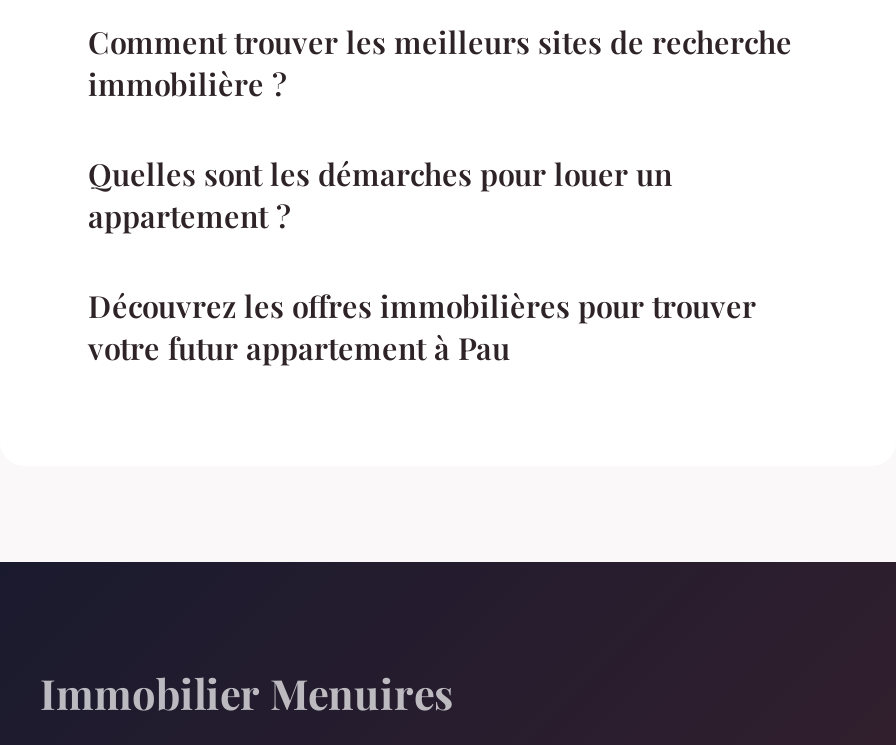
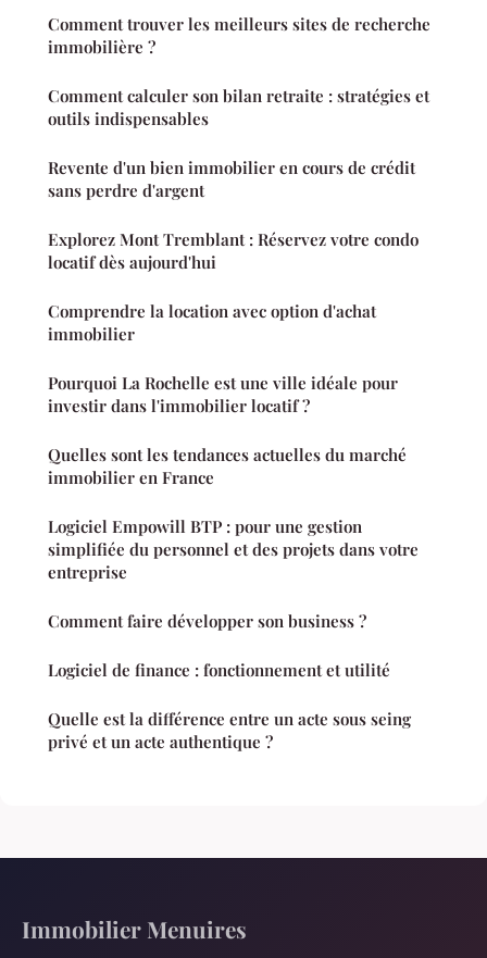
[88,155,756,369] Quelles sont les démarches pour louer un | appartement ? | Découvrez les offres immobilières pour trouver | votre futur appartement à Pau -> [48,85,429,753] Comment calculer son bilan retraite : stratégies et | outils indispensables | Revente d'un bien immobilier en cours de crédit | sans perdre d'argent | Explorez Mont Tremblant : Réservez votre condo | locatif dès aujourd'hui | Comprendre la location avec option d'achat | immobilier | Pourquoi La Rochelle est une ville idéale pour | investir dans l'immobilier locatif ? | Quelles sont les tendances actuelles du marché | immobilier en France | Logiciel Empowill BTP : pour une gestion | simplifiée du personnel et des projets dans votre | entreprise | Comment faire développer son business ? | Logiciel de finance : fonctionnement et utilité | Quelle est la différence entre un acte sous seing | privé et un acte authentique ?

